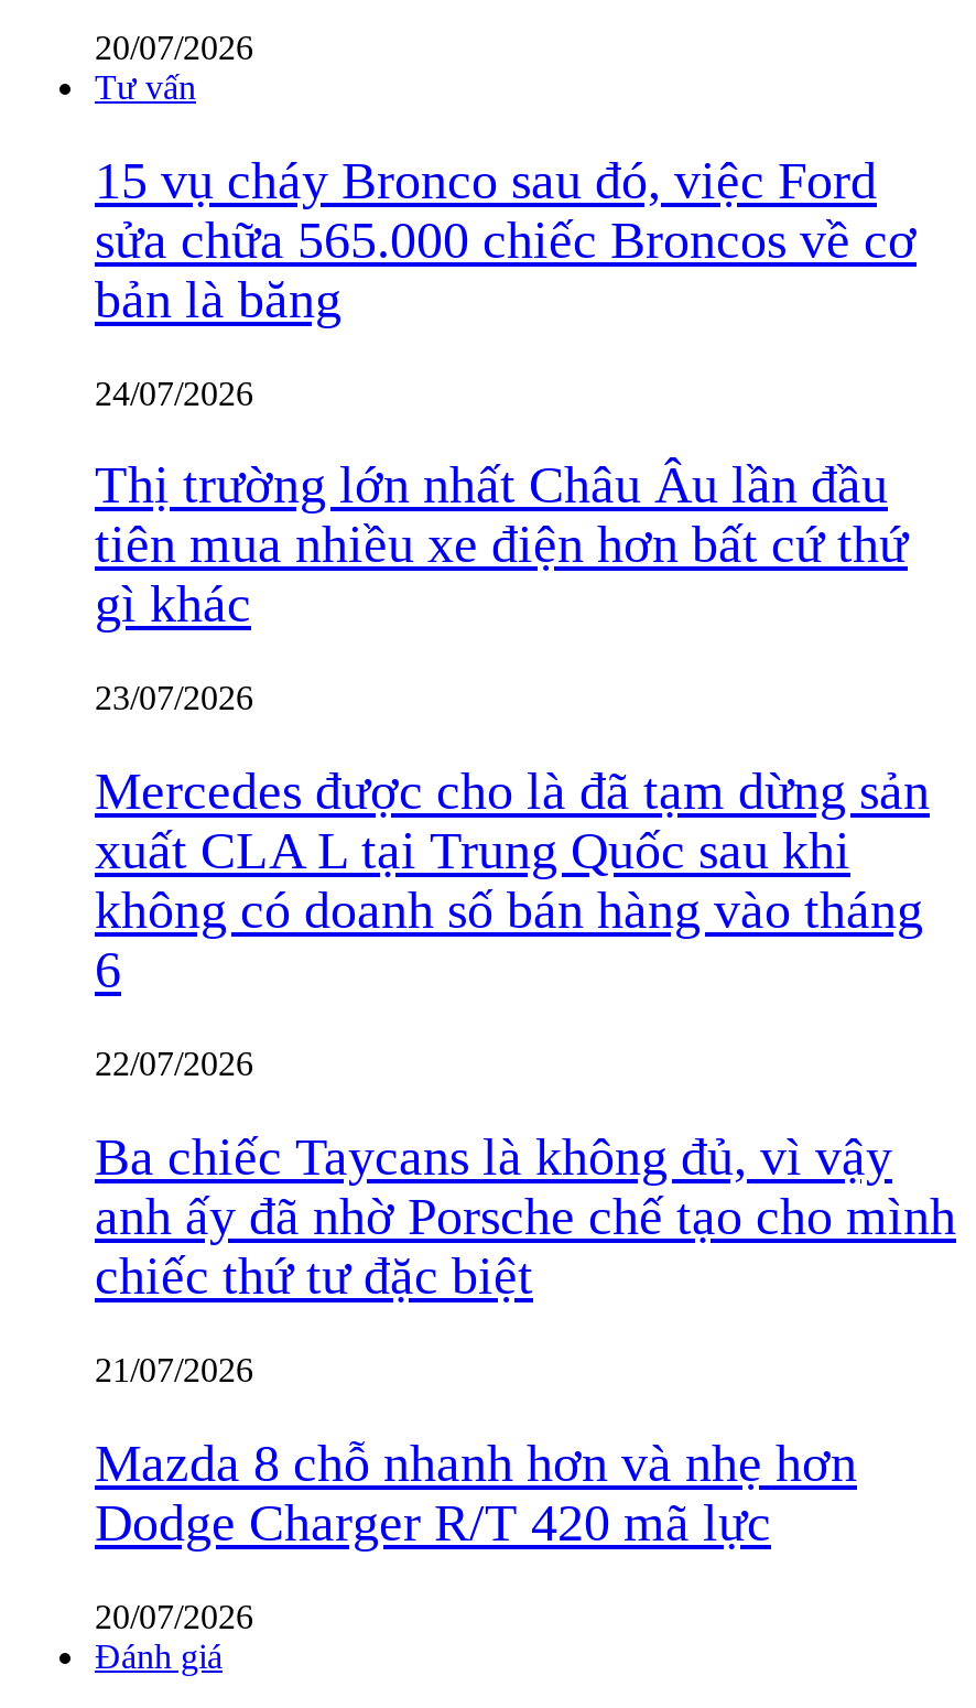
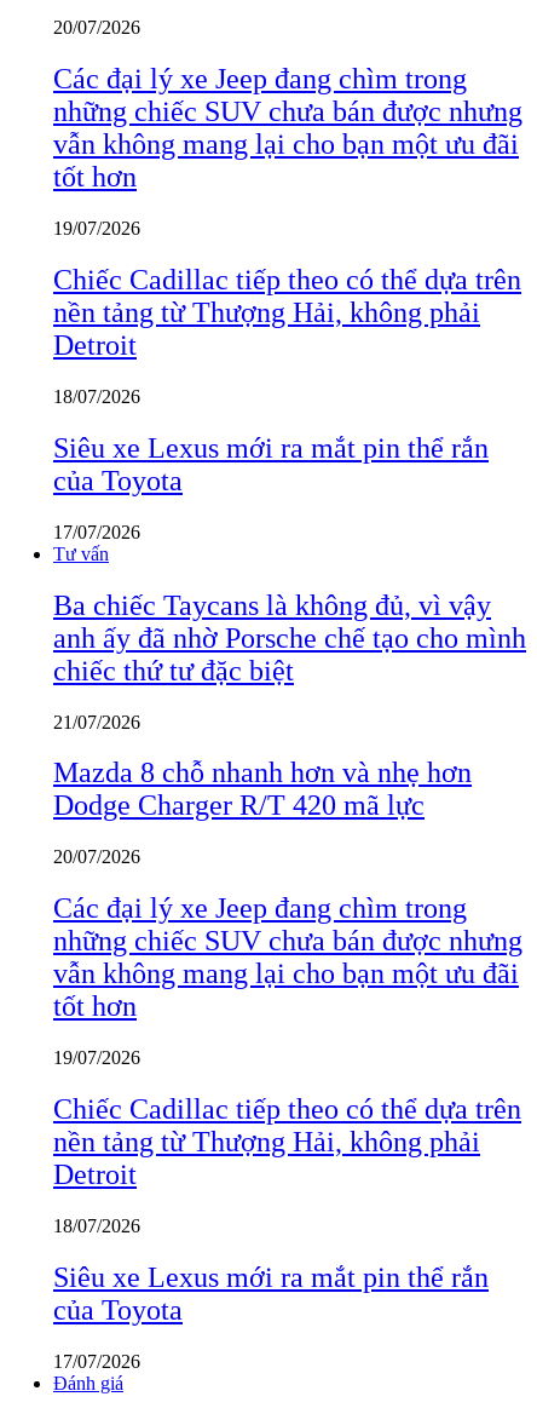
none -> [53,63,522,542] Các đại lý xe Jeep đang chìm trong | những chiếc SUV chưa bán được nhưng | vẫn không mang lại cho bạn một ưu đãi | tốt hơn | 19/07/2026 | Chiếc Cadillac tiếp theo có thể dựa trên | nền tảng từ Thượng Hải, không phải | Detroit | 18/07/2026 | Siêu xe Lexus mới ra mắt pin thể rắn | của Toyota | 17/07/2026
moved [95,68,196,105] -> [53,543,109,564]: Tư vấn
[95,151,930,1083] 15 vụ cháy Bronco sau đó, việc Ford | sửa chữa 565.000 chiếc Broncos về cơ | bản là băng | 24/07/2026 | Thị trường lớn nhất Châu Âu lần đầu | tiên mua nhiều xe điện hơn bất cứ thứ | gì khác | 23/07/2026 | Mercedes được cho là đã tạm dừng sản | xuất CLA L tại Trung Quốc sau khi | không có doanh số bán hàng vào tháng | 6 | 22/07/2026 -> none
moved [95,1129,956,1635] -> [53,589,526,867]: Ba chiếc Taycans là không đủ, vì vậy | anh ấy đã nhờ Porsche chế tạo cho mình | chiếc thứ tư đặc biệt | 21/07/2026 | Mazda 8 chỗ nhanh hơn và nhẹ hơn | Dodge Charger R/T 420 mã lực | 20/07/2026
none -> [53,893,522,1371] Các đại lý xe Jeep đang chìm trong | những chiếc SUV chưa bán được nhưng | vẫn không mang lại cho bạn một ưu đãi | tốt hơn | 19/07/2026 | Chiếc Cadillac tiếp theo có thể dựa trên | nền tảng từ Thượng Hải, không phải | Detroit | 18/07/2026 | Siêu xe Lexus mới ra mắt pin thể rắn | của Toyota | 17/07/2026

